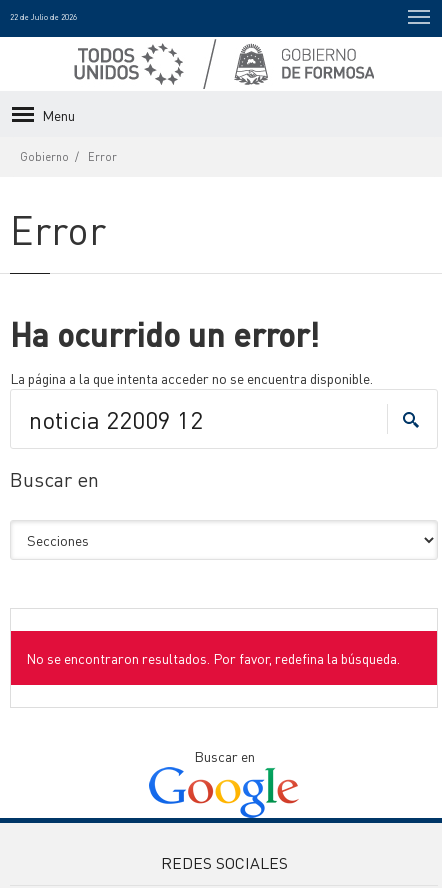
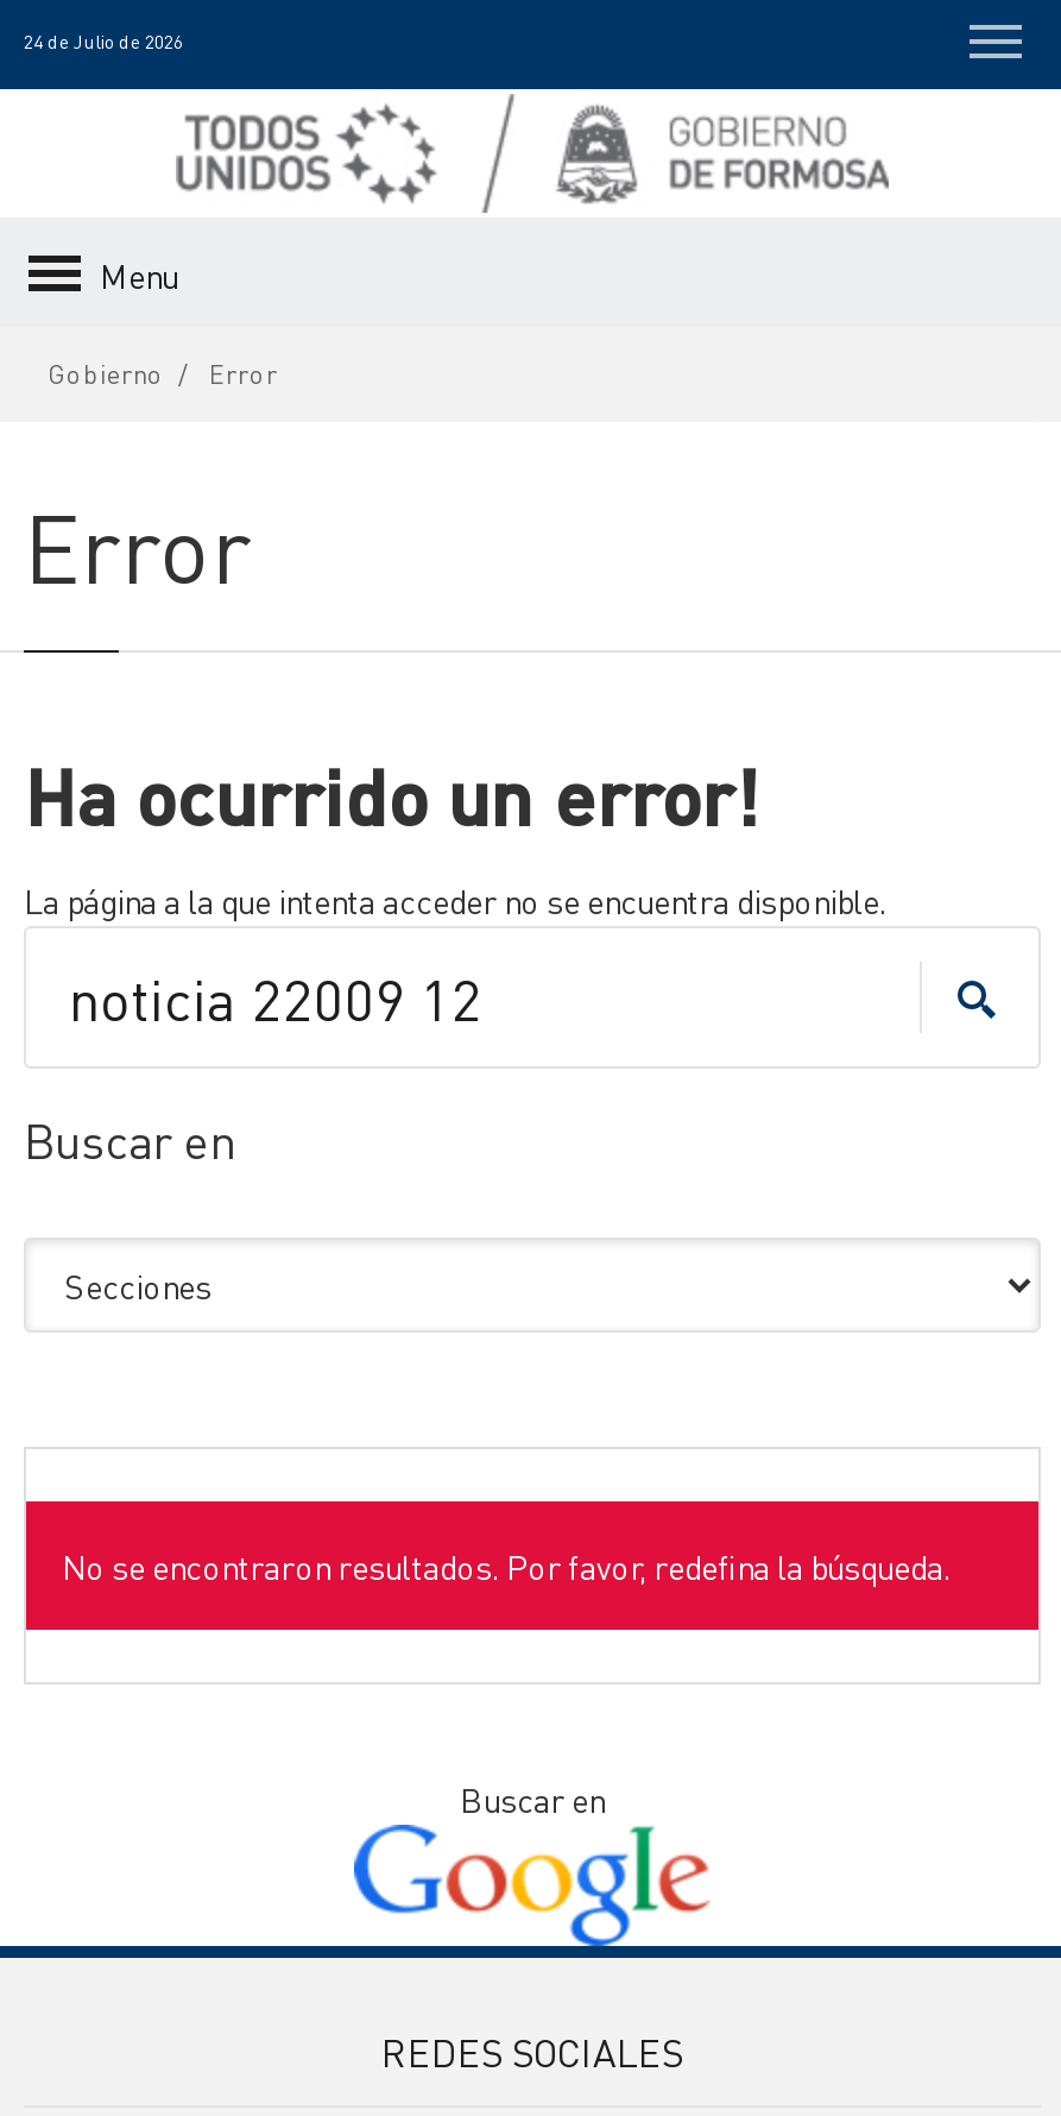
[10,12,77,22] 22 de Julio de 2026 -> [24,30,183,53] 24 de Julio de 2026

